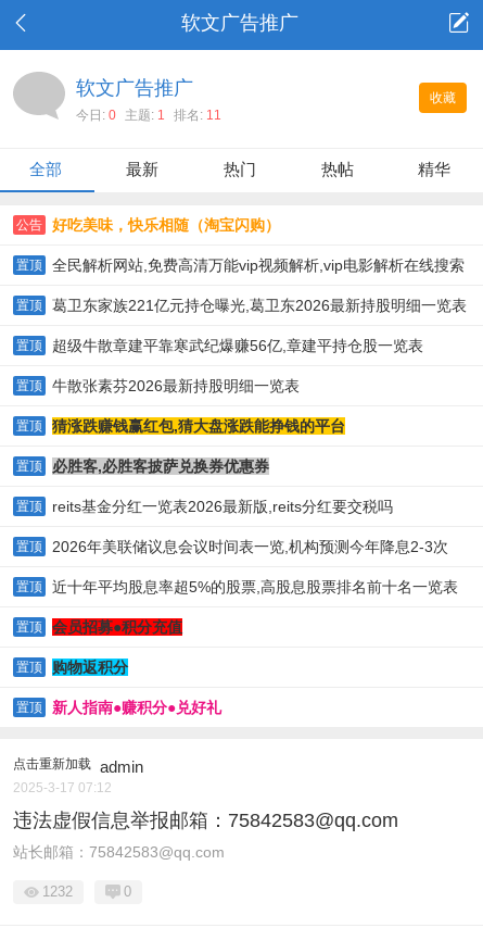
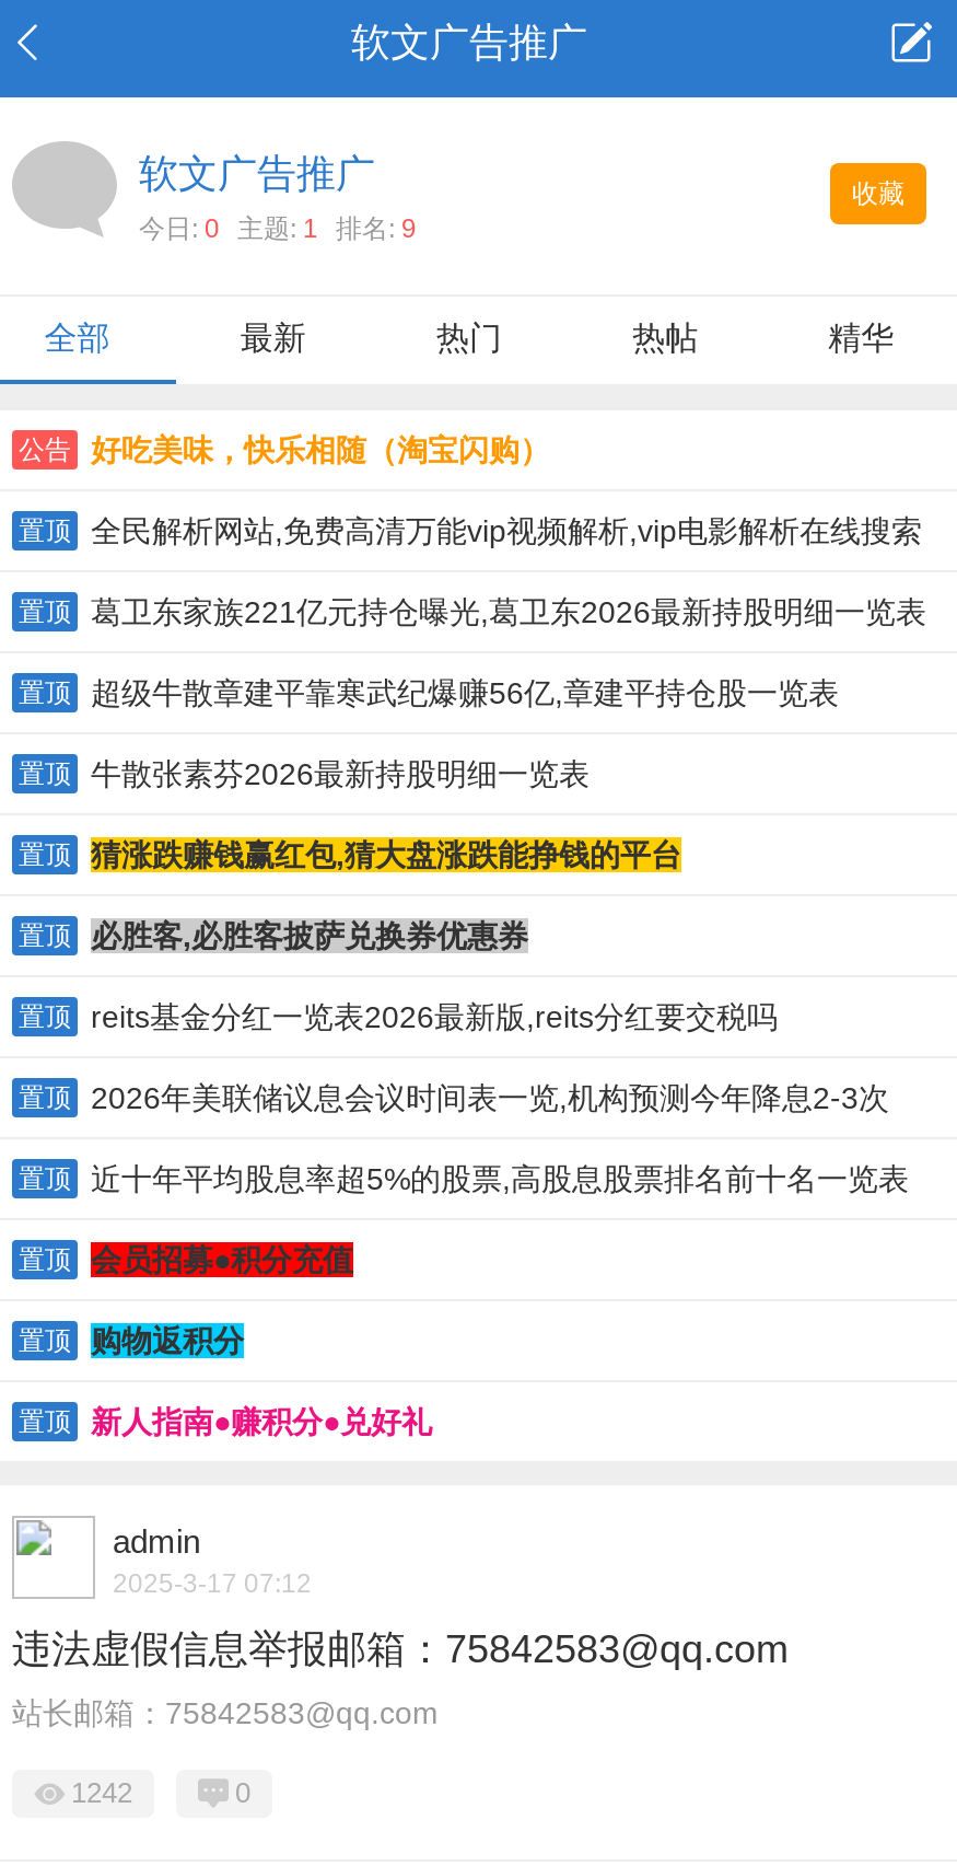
[76,108,221,123] 今日: 0 主题: 1 排名: 11 -> [139,213,417,244] 今日: 0 主题: 1 排名: 9
[13,756,143,776] 点击重新加载 admin -> [113,1522,200,1560] admin
[42,883,73,900] 1232 -> [71,1776,132,1809] 1242

